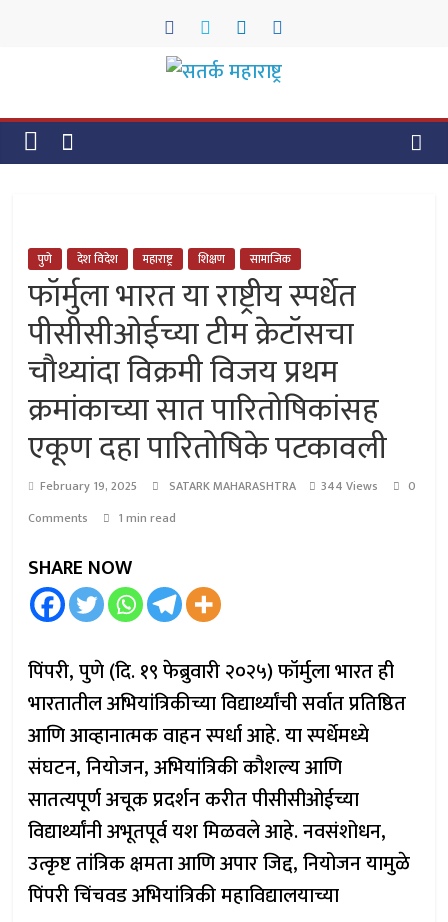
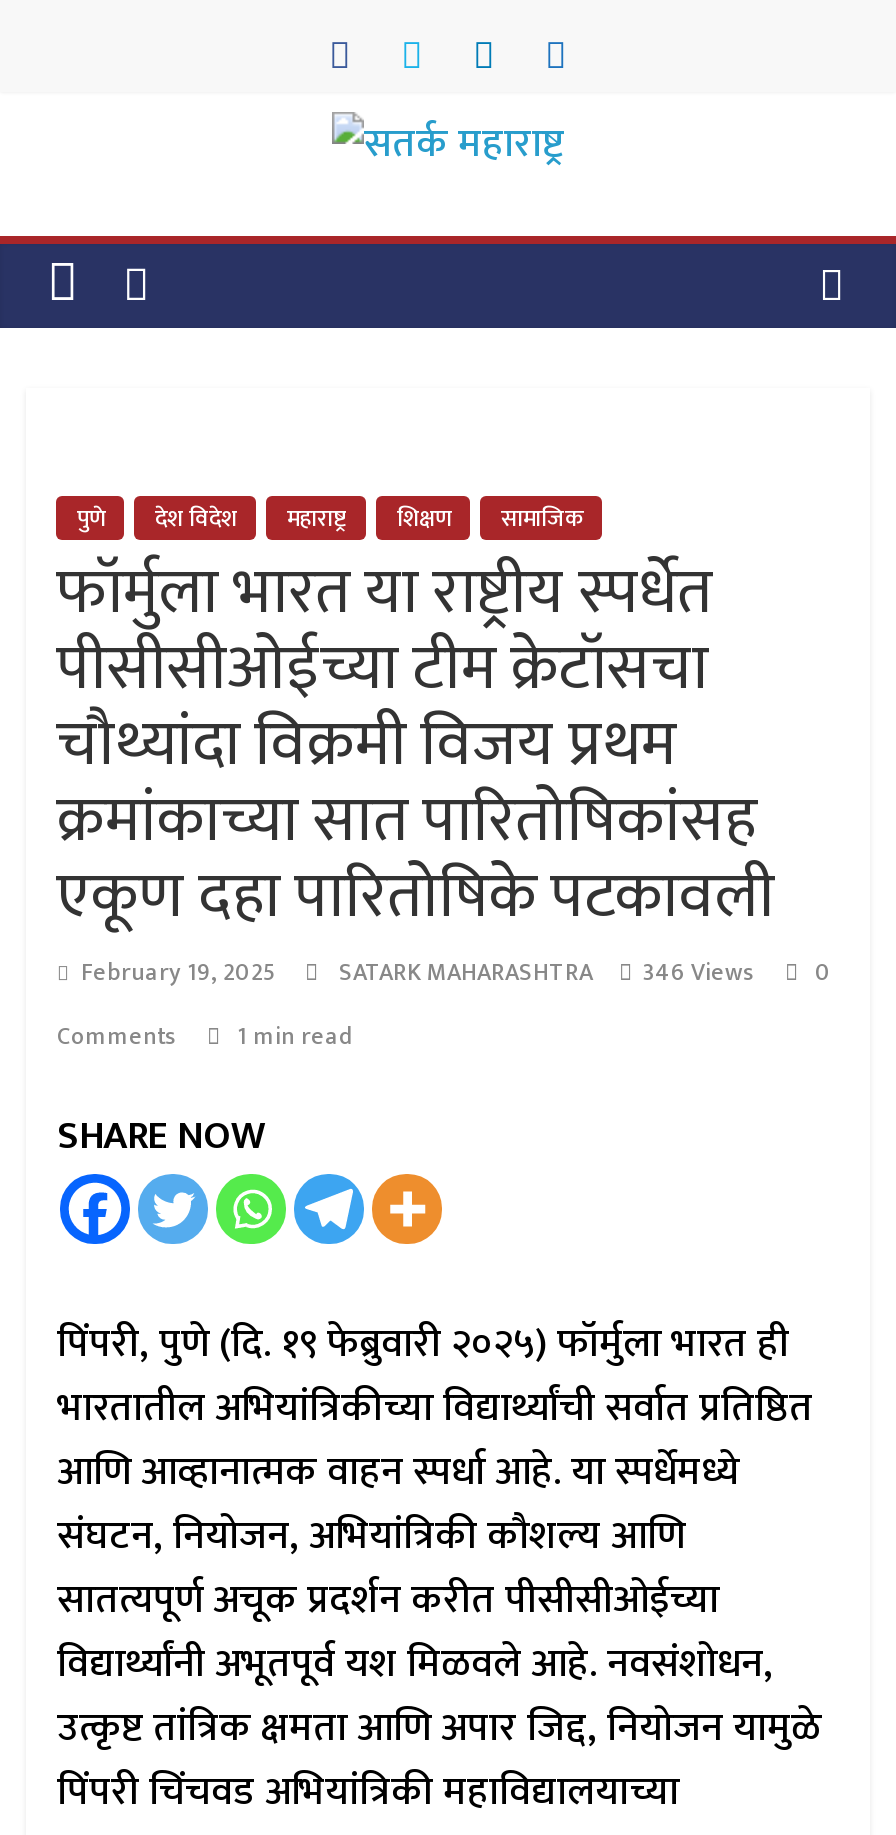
[40,476,416,496] February 19, 2025 SATARK MAHARASHTRA 344 Views 0 -> [81,952,831,992] February 19, 2025 SATARK MAHARASHTRA 346 Views 0

